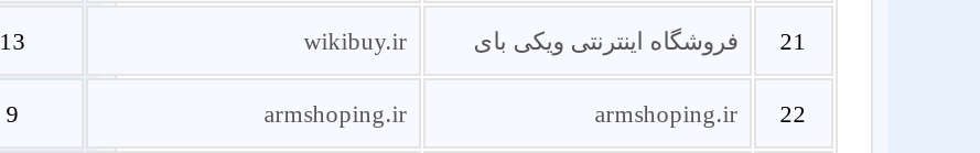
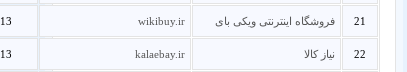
[6,100,738,127] armshoping.ir | armshoping.ir | 9 -> [0,48,335,60] نیاز کالا | kalaebay.ir | 13

